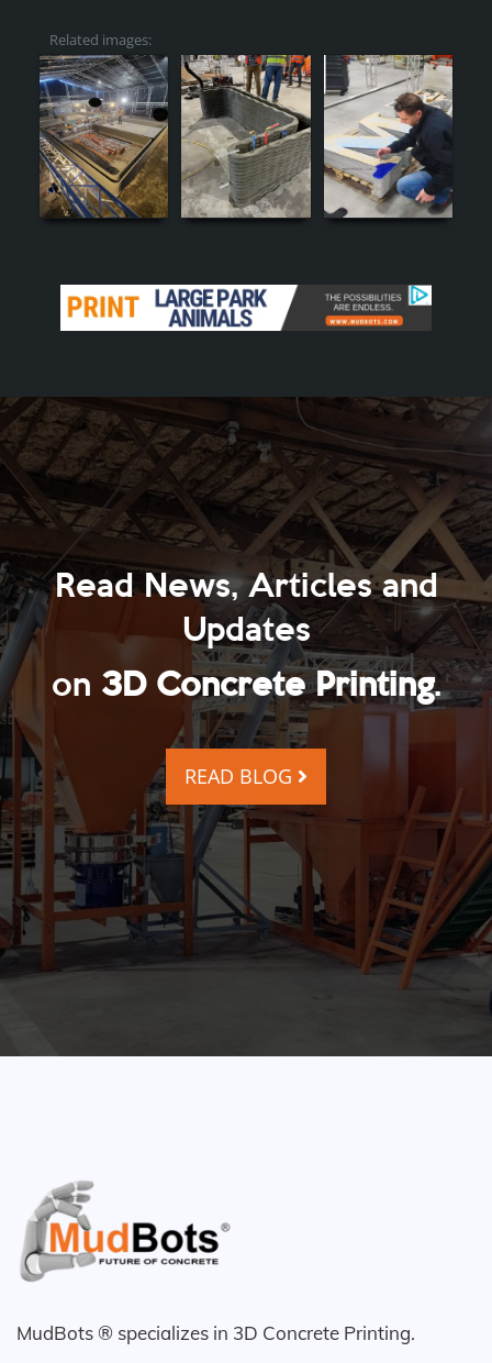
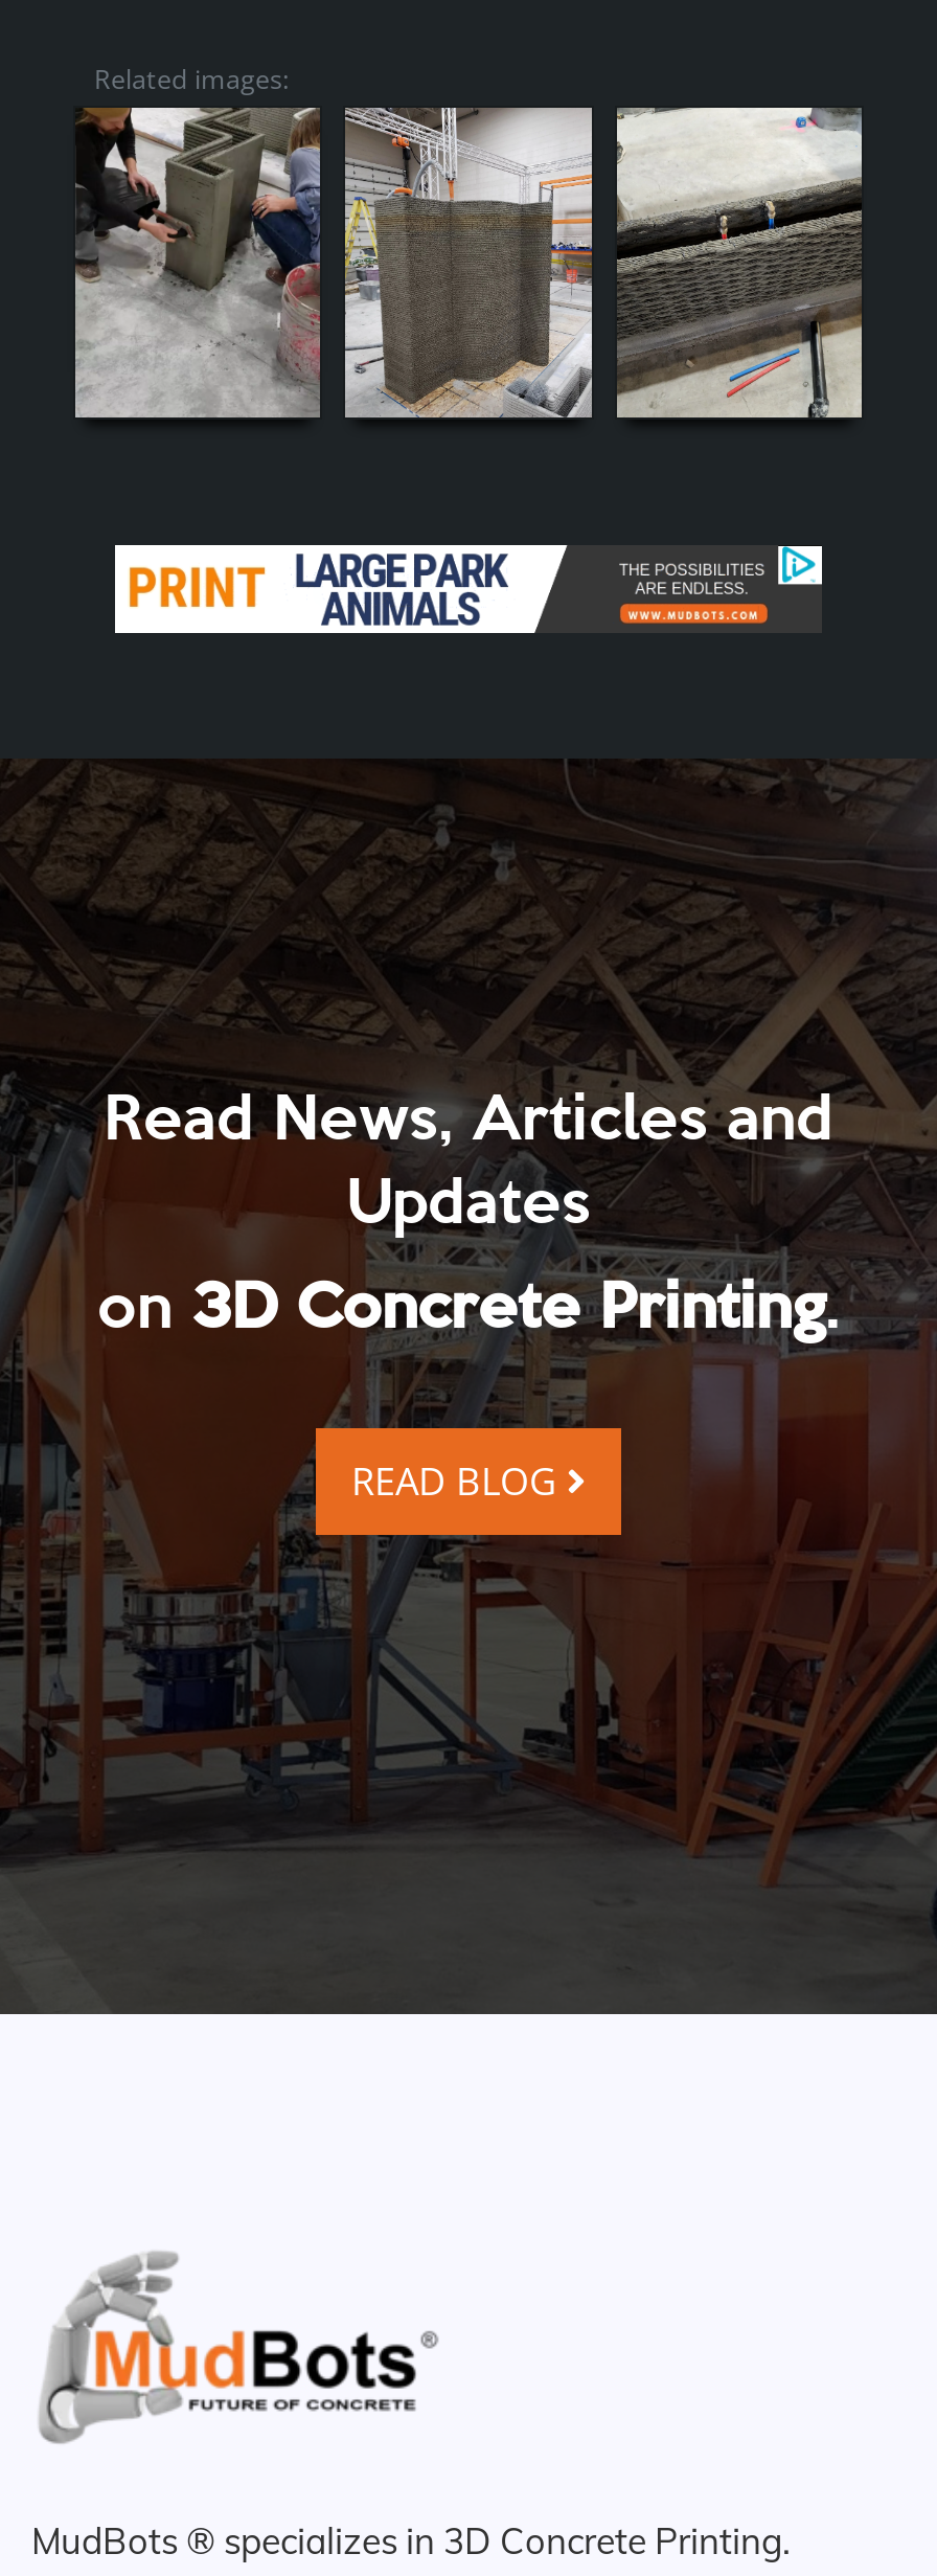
[38,55,168,218] [image] -> [73,106,322,420] [image]
[181,54,312,218] [image] -> [345,106,594,417] [image]
[323,54,454,218] [image] -> [617,106,864,417] [image]

